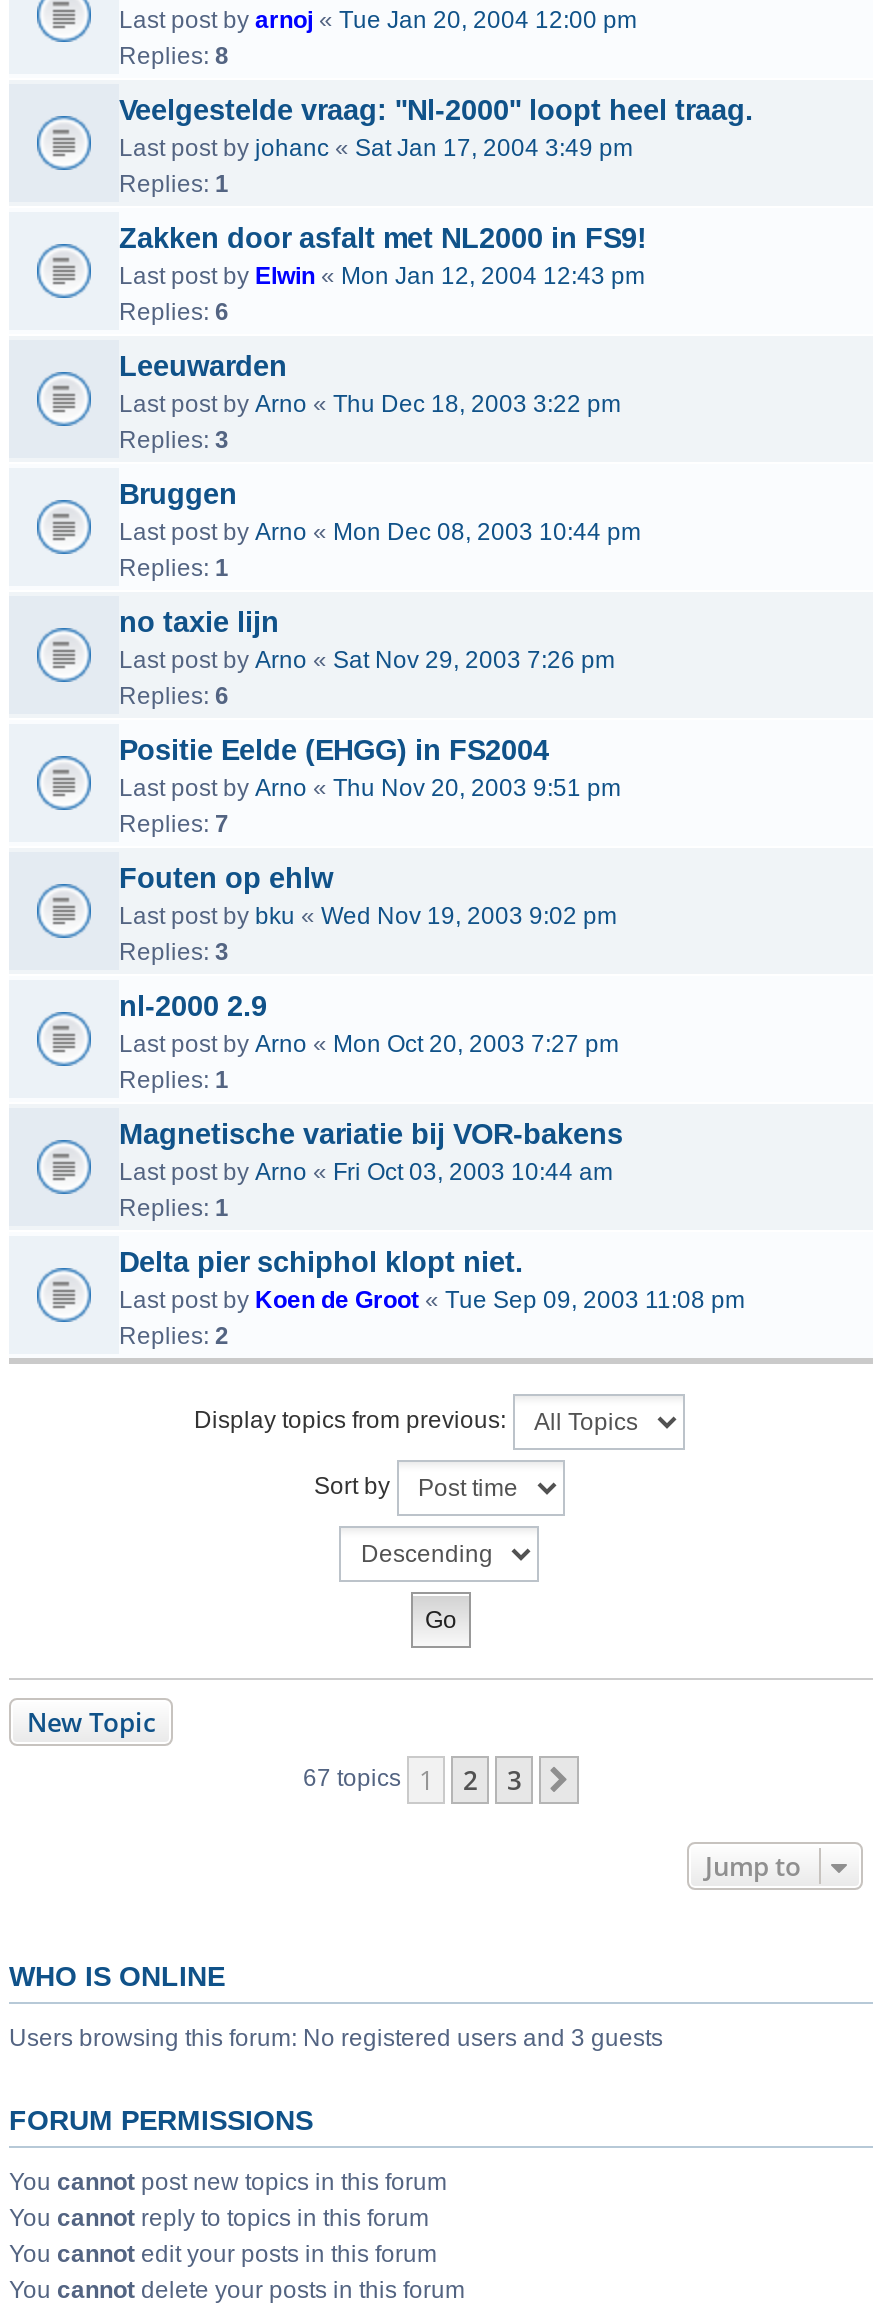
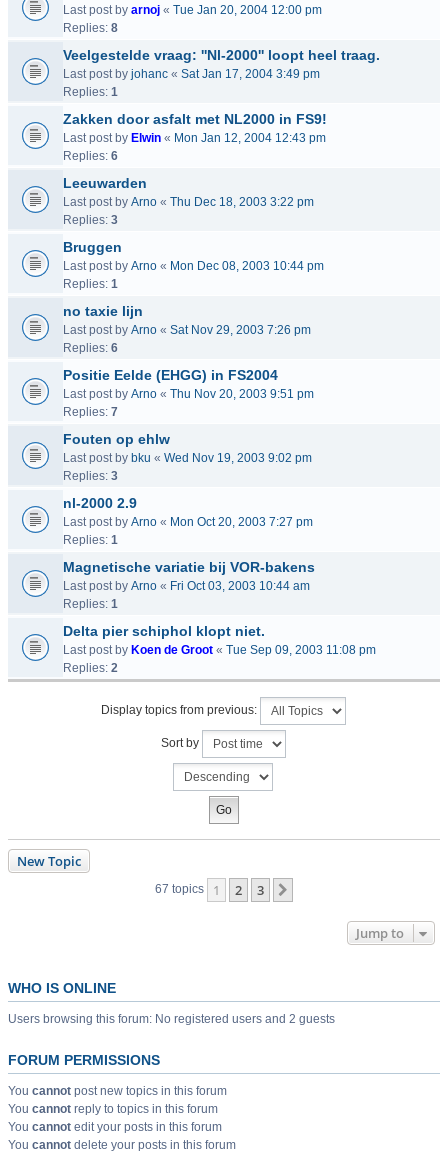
[9,2024,663,2052] Users browsing this forum: No registered users and 3 guests -> [8,1012,335,1026] Users browsing this forum: No registered users and 2 guests

